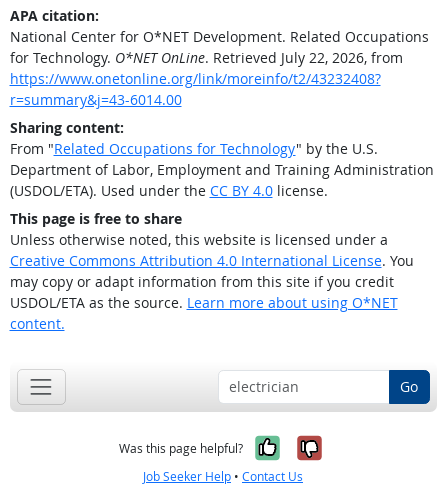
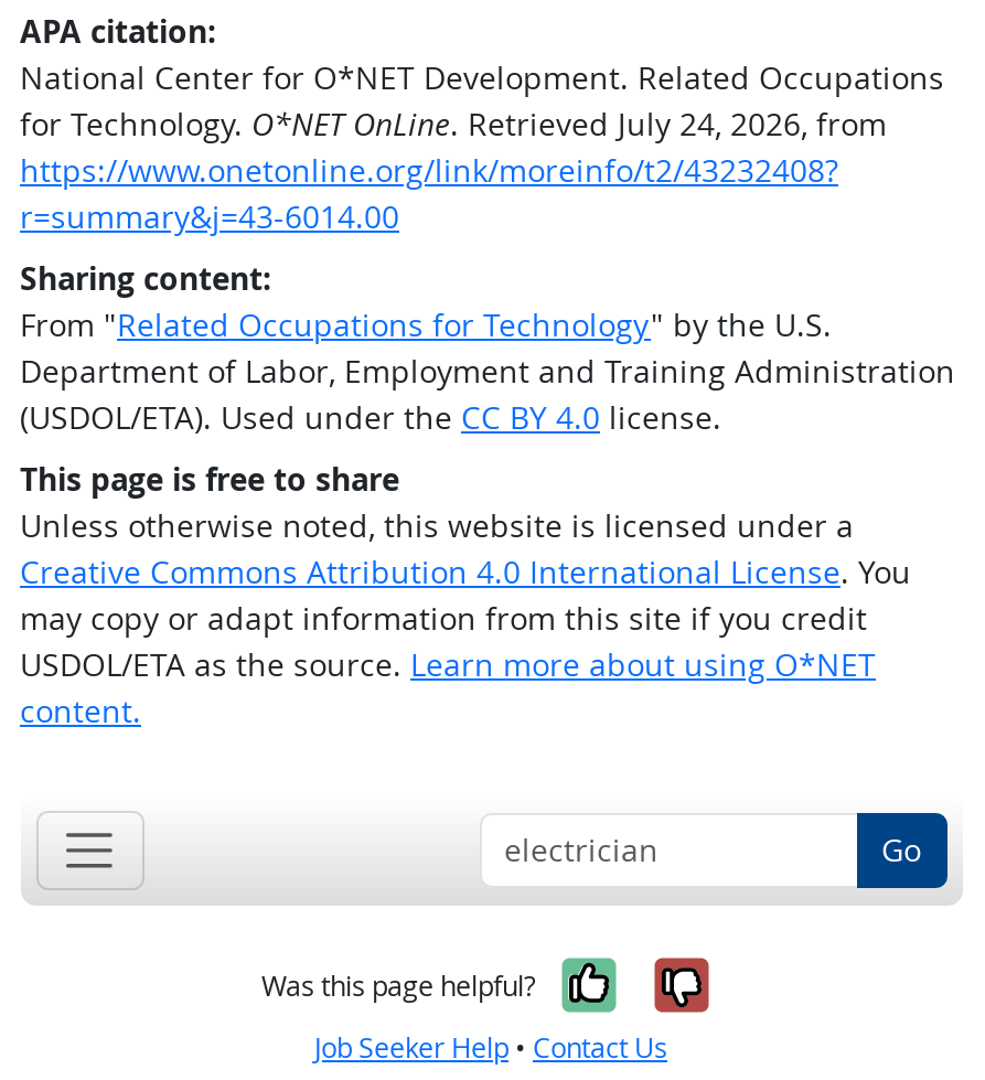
[9,48,402,67] for Technology. O*NET OnLine. Retrieved July 22, 2026, from -> [20,103,887,145] for Technology. O*NET OnLine. Retrieved July 24, 2026, from

